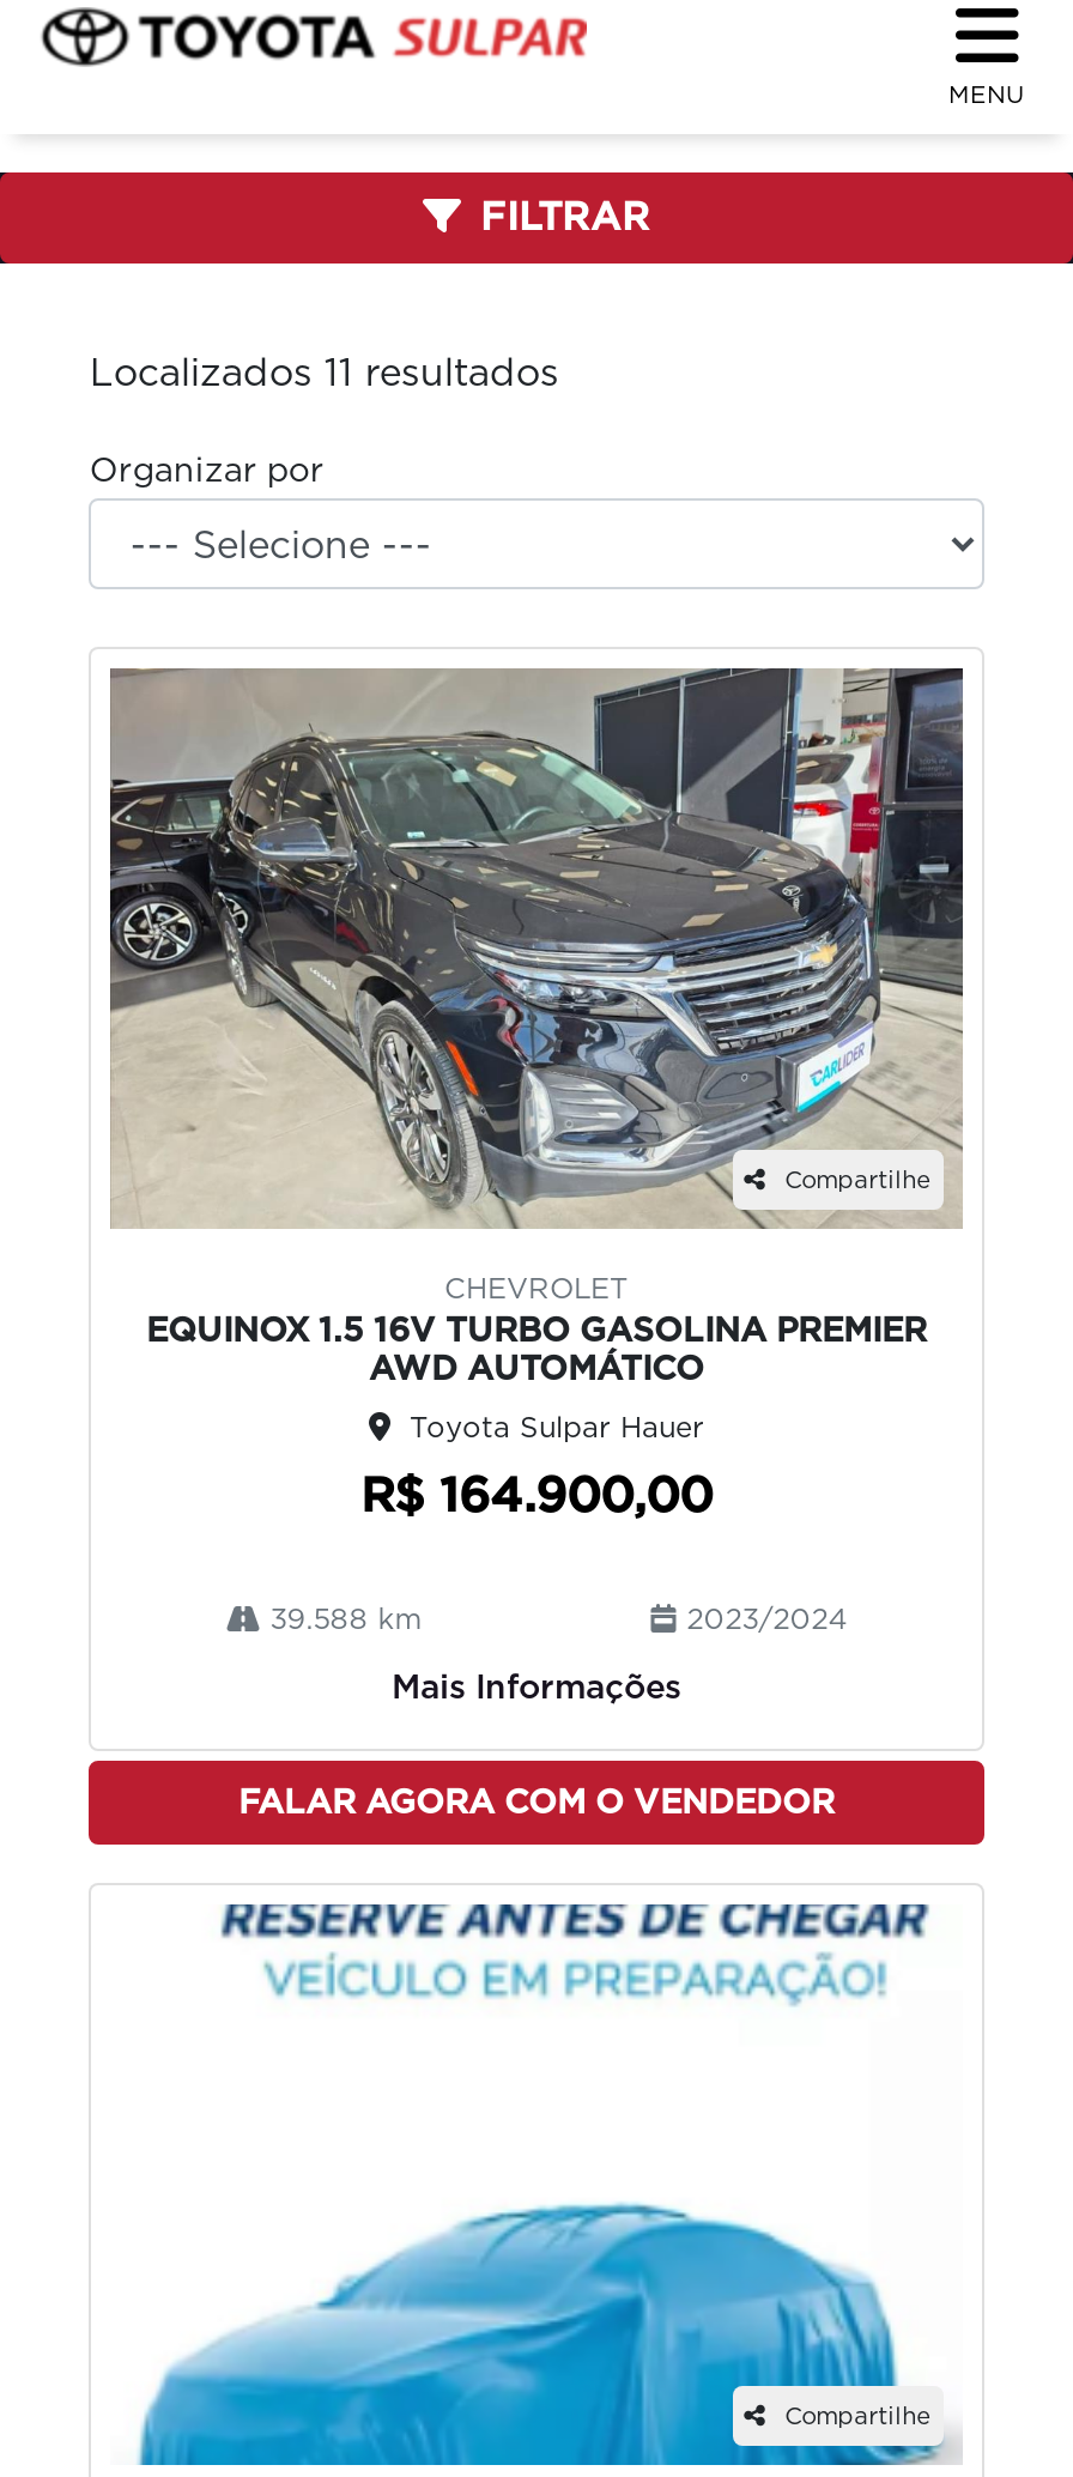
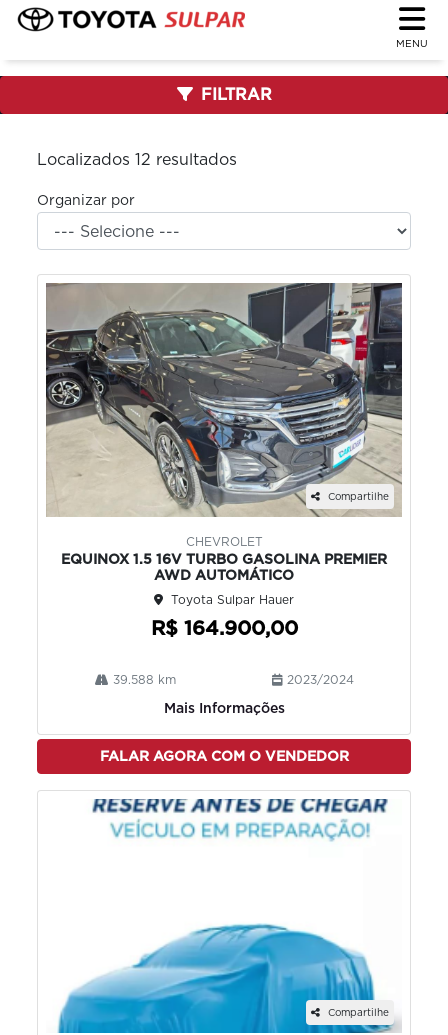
[90,350,559,395] Localizados 11 resultados -> [37,150,237,169] Localizados 12 resultados

